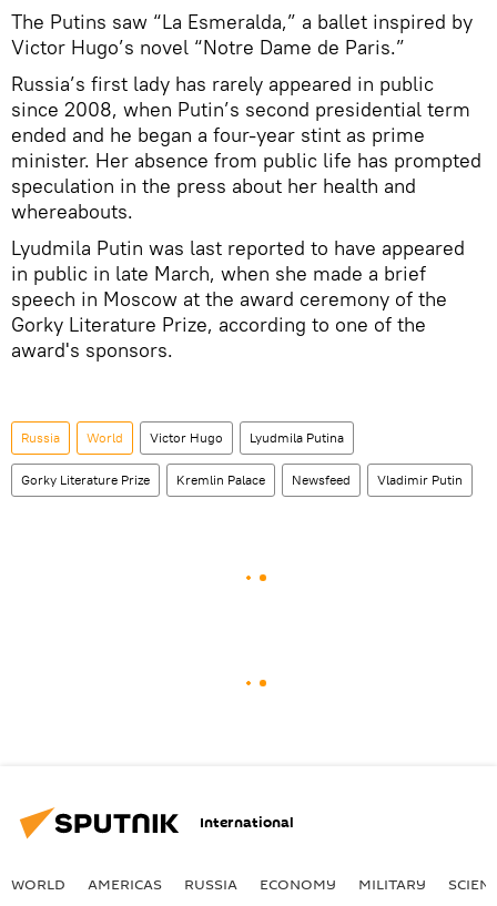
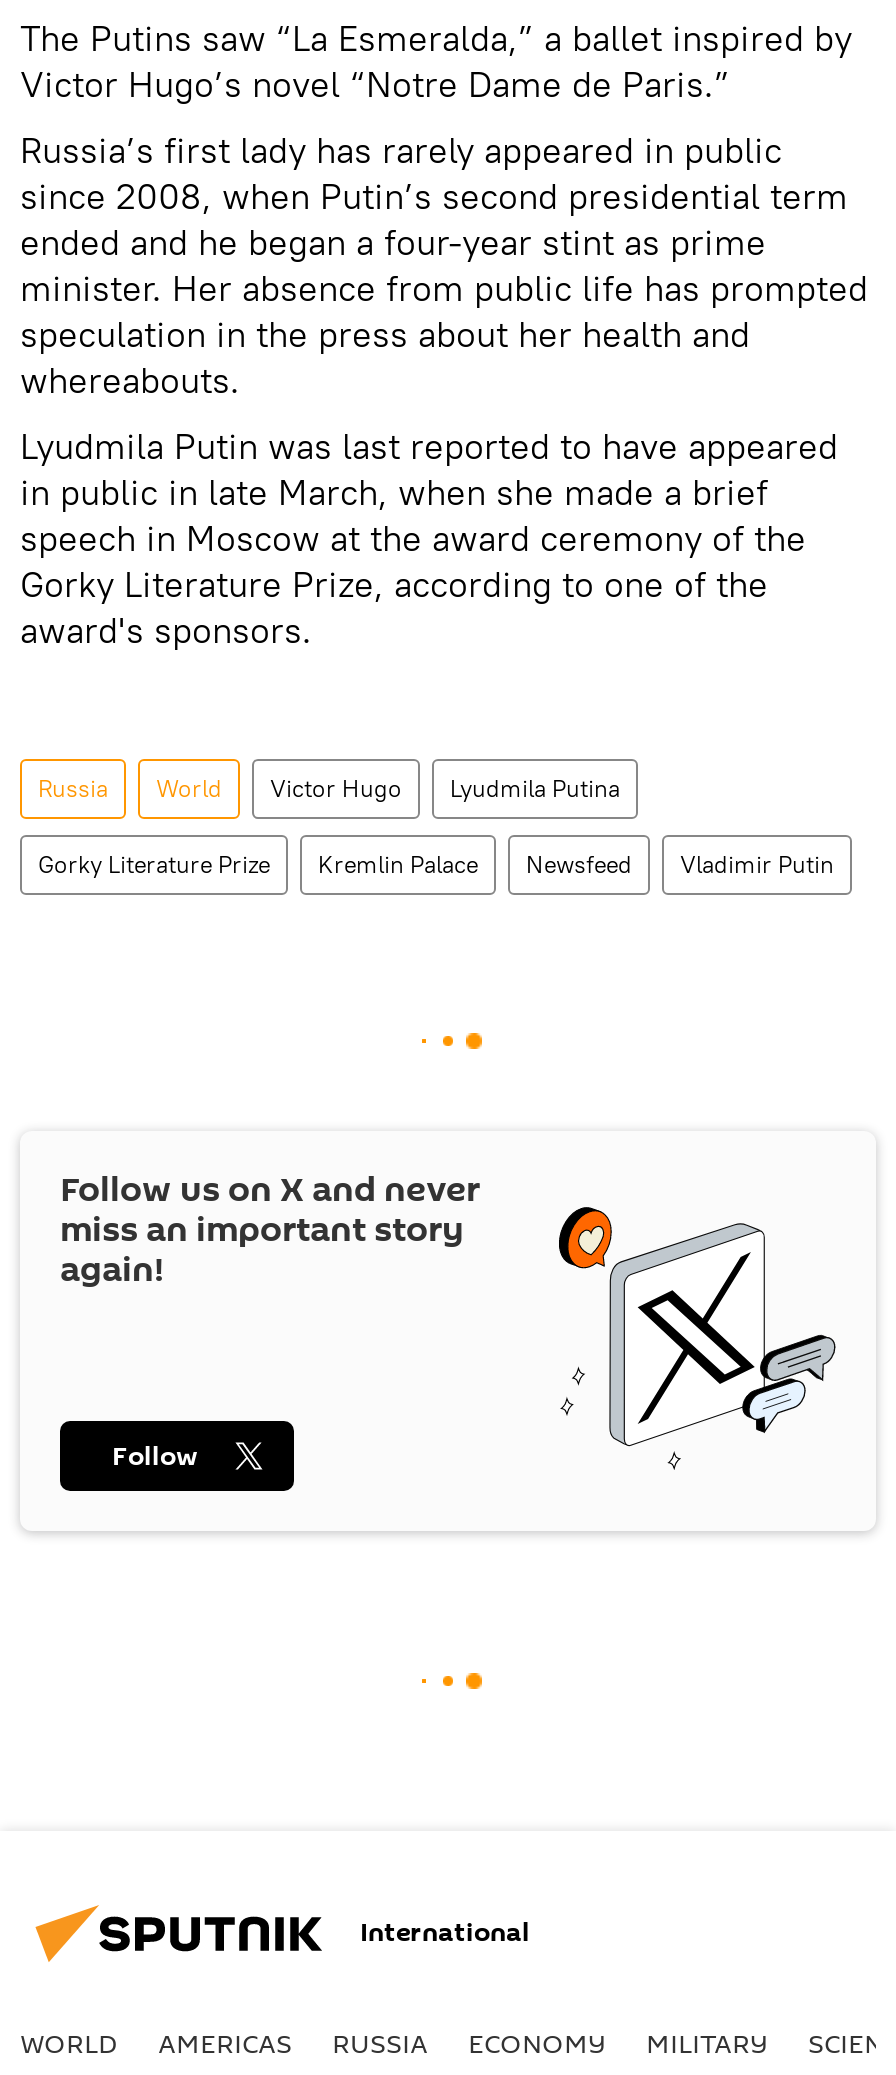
none -> [60,1164,838,1471] [image] | Follow us on X and never | miss an important story | again!
none -> [112,1436,198,1474] Follow

